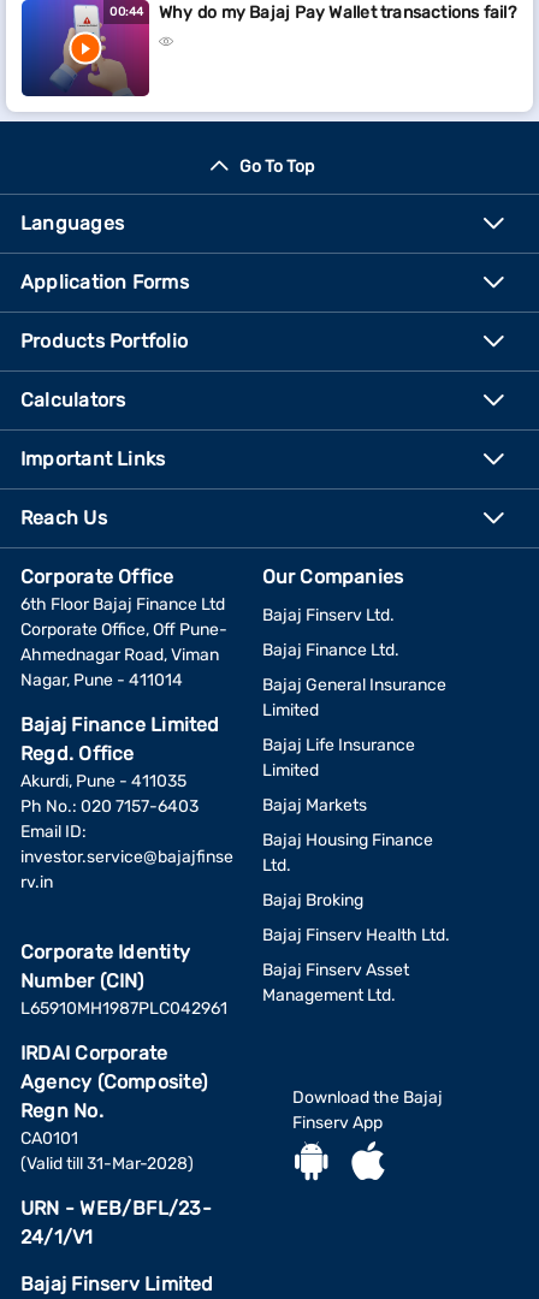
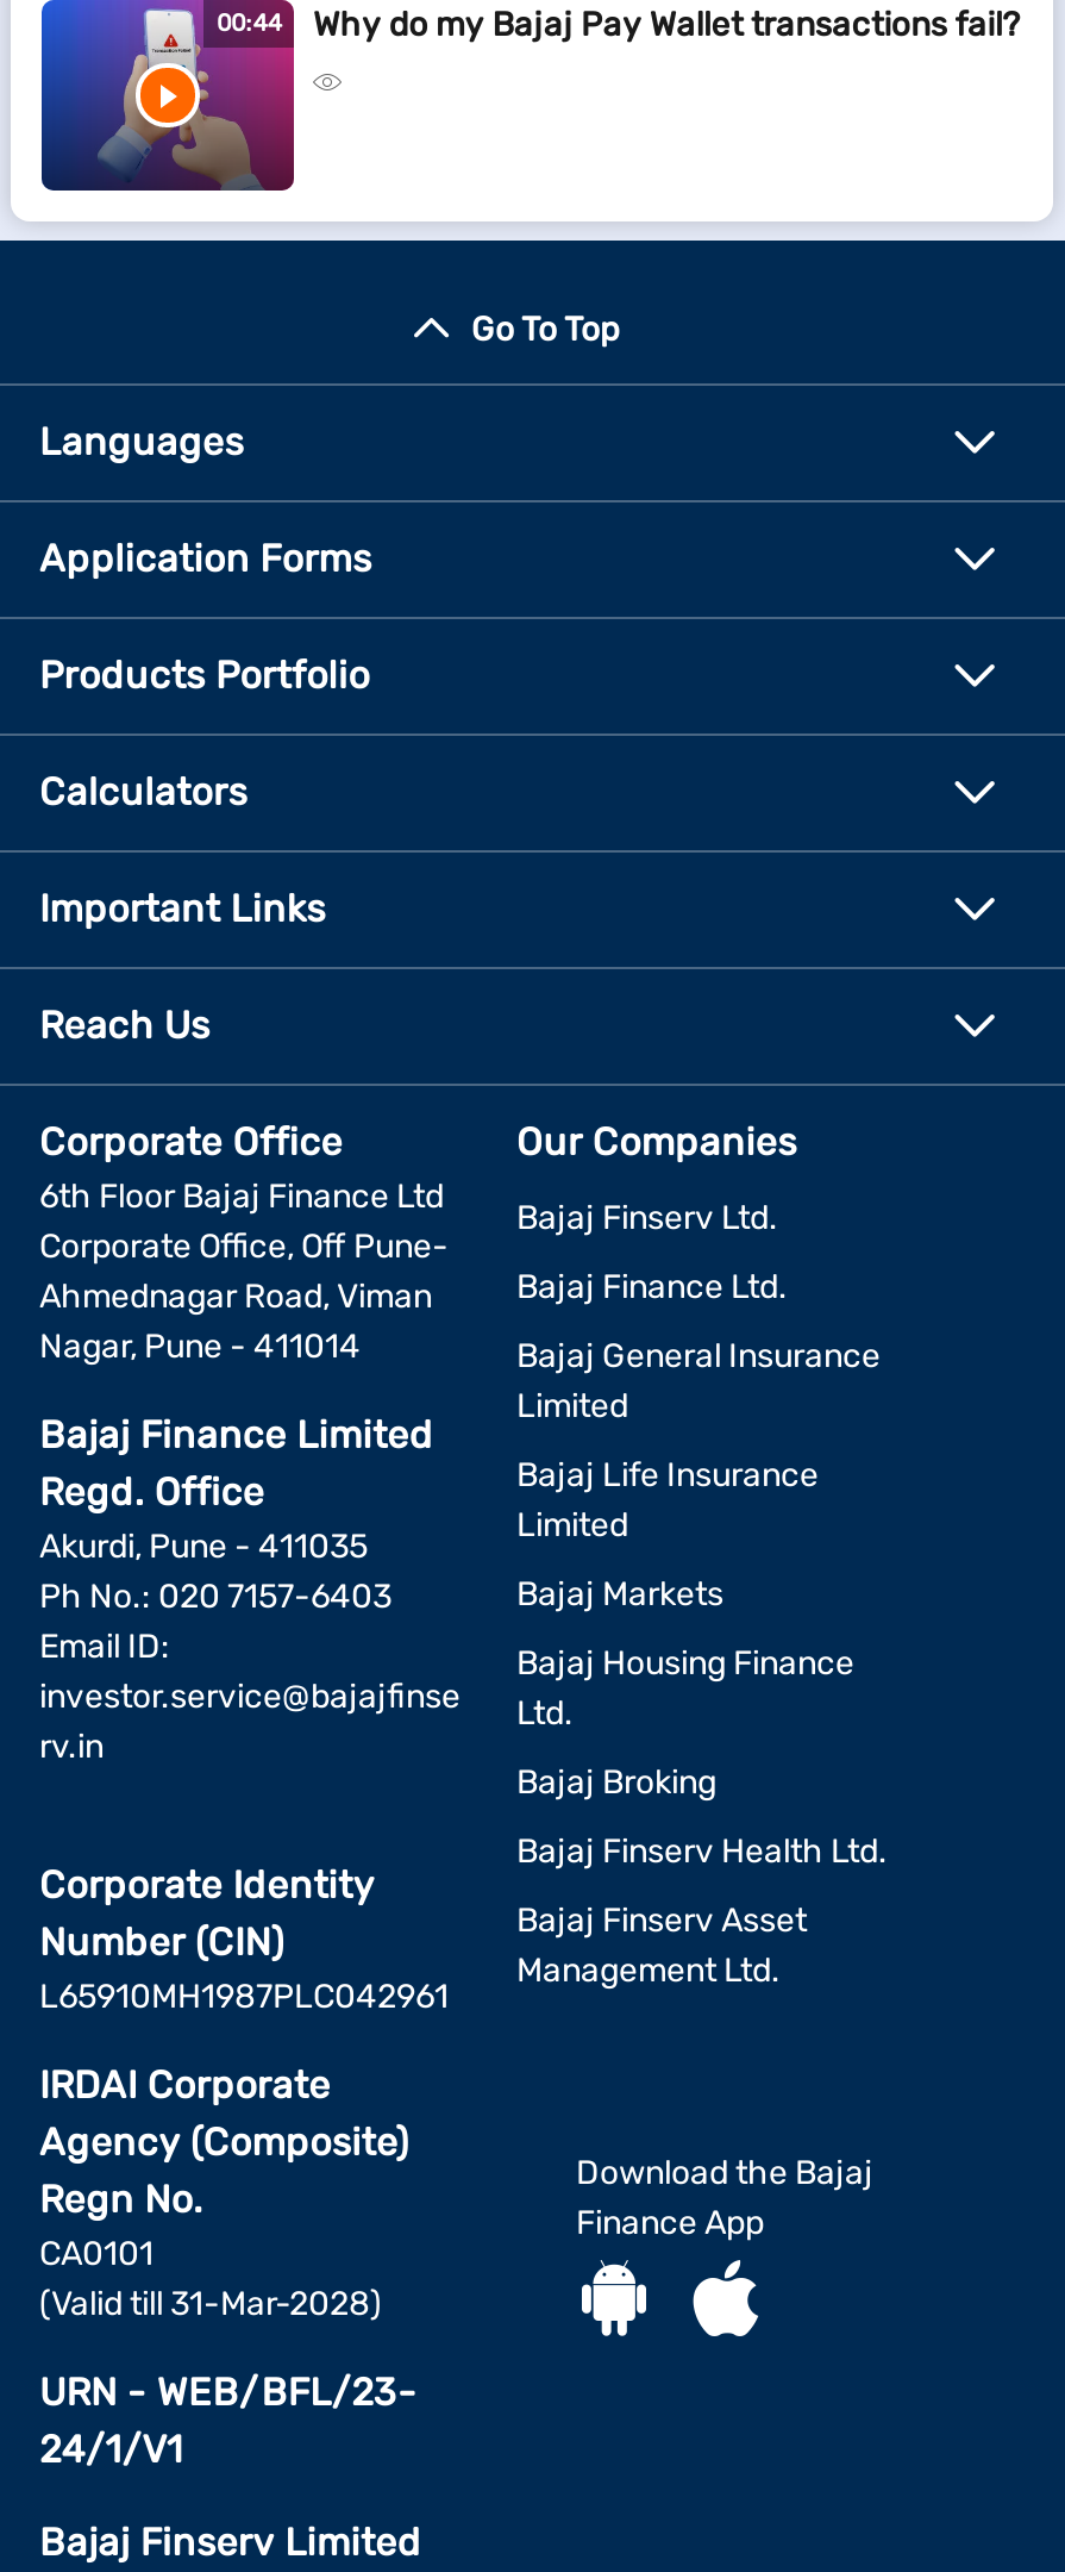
[292,1113,382,1133] Finserv App -> [576,2203,764,2243] Finance App

